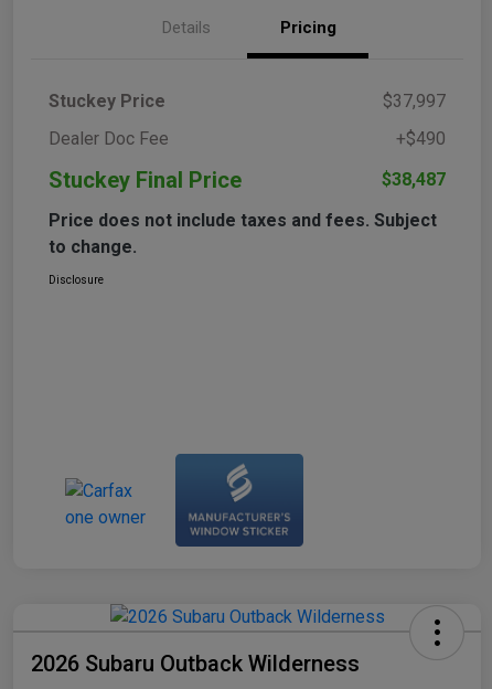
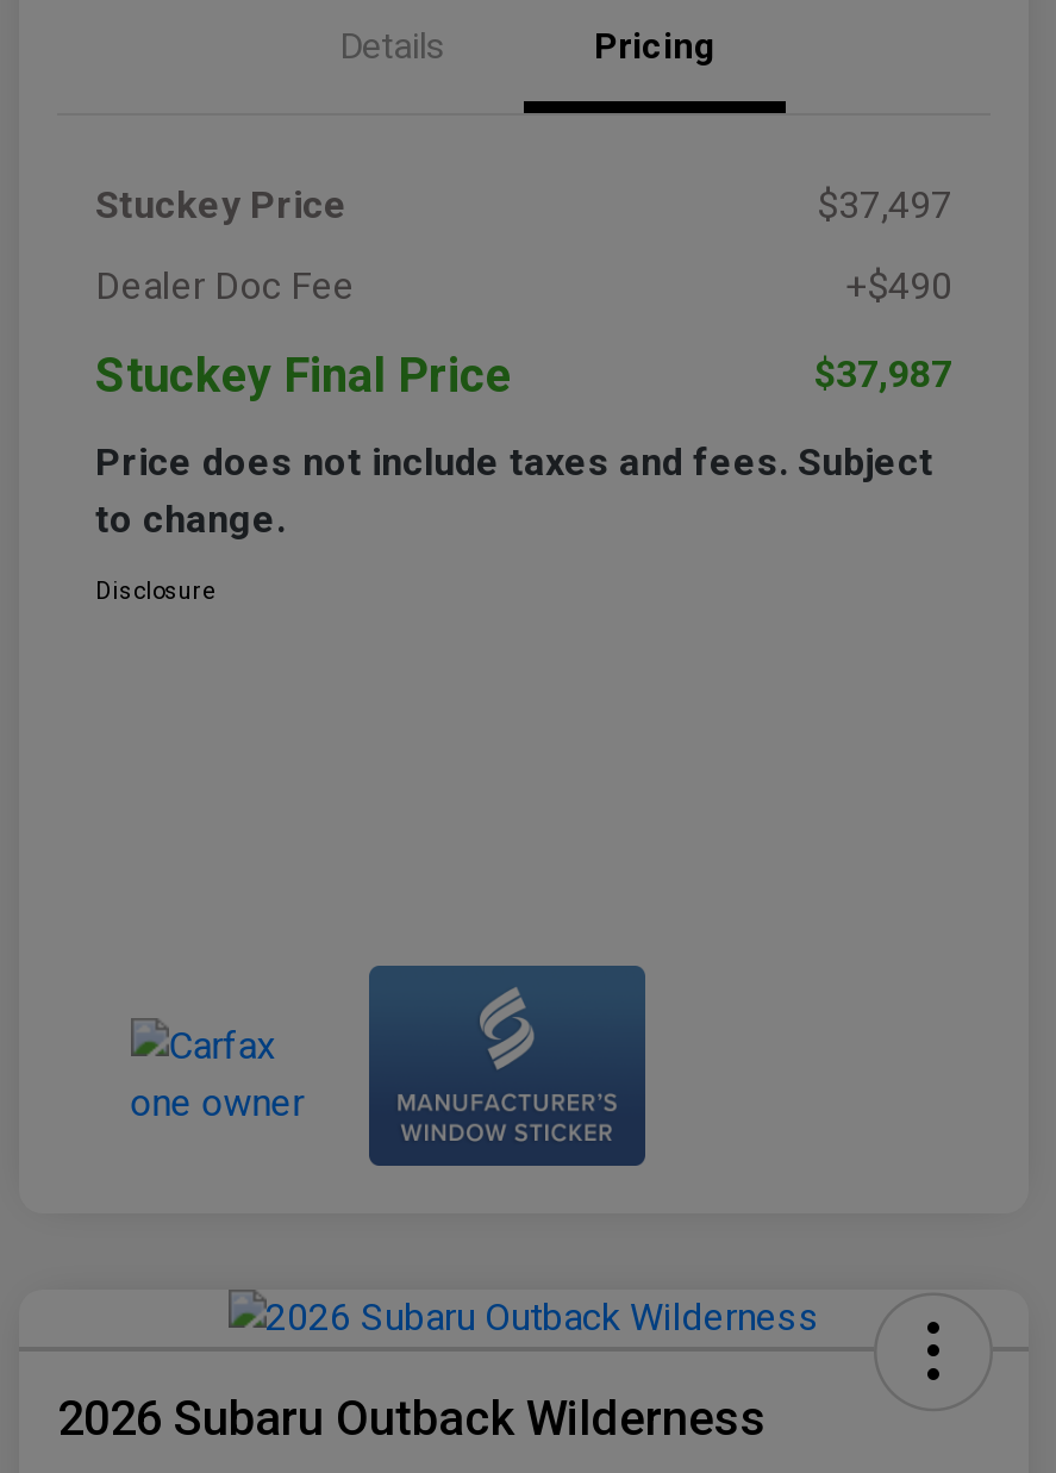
[383,91,446,112] $37,997 -> [817,183,952,228] $37,497
[382,169,446,190] $38,487 -> [814,352,952,397] $37,987

